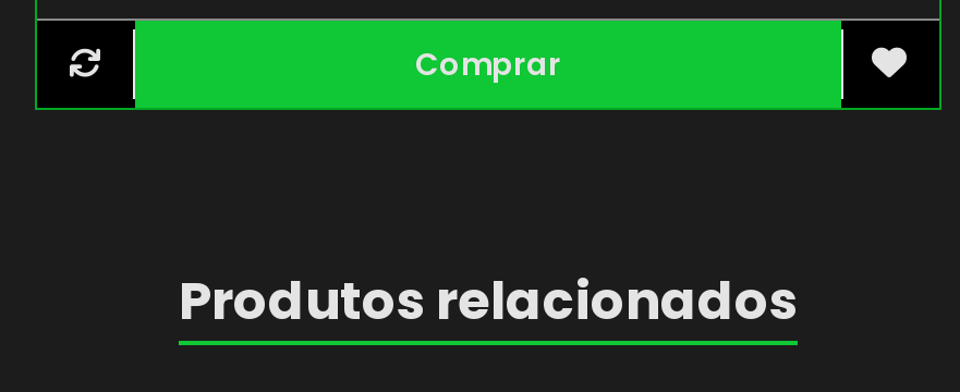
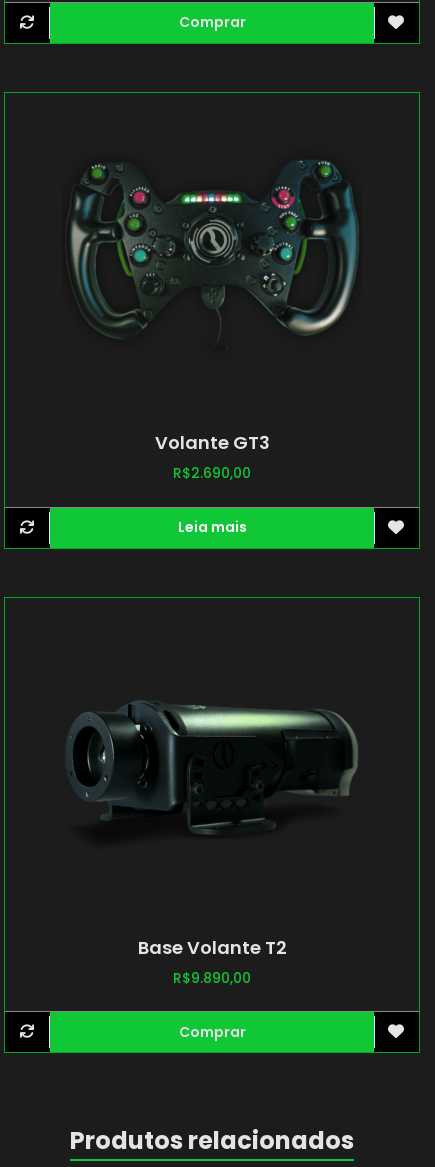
none -> [67,701,358,834] [image]
none -> [70,160,358,335] [image]
none -> [137,934,286,1042] Base Volante T2 | R$9.890,00 | Comprar
none -> [154,430,269,537] Volante GT3 | R$2.690,00 | Leia mais

